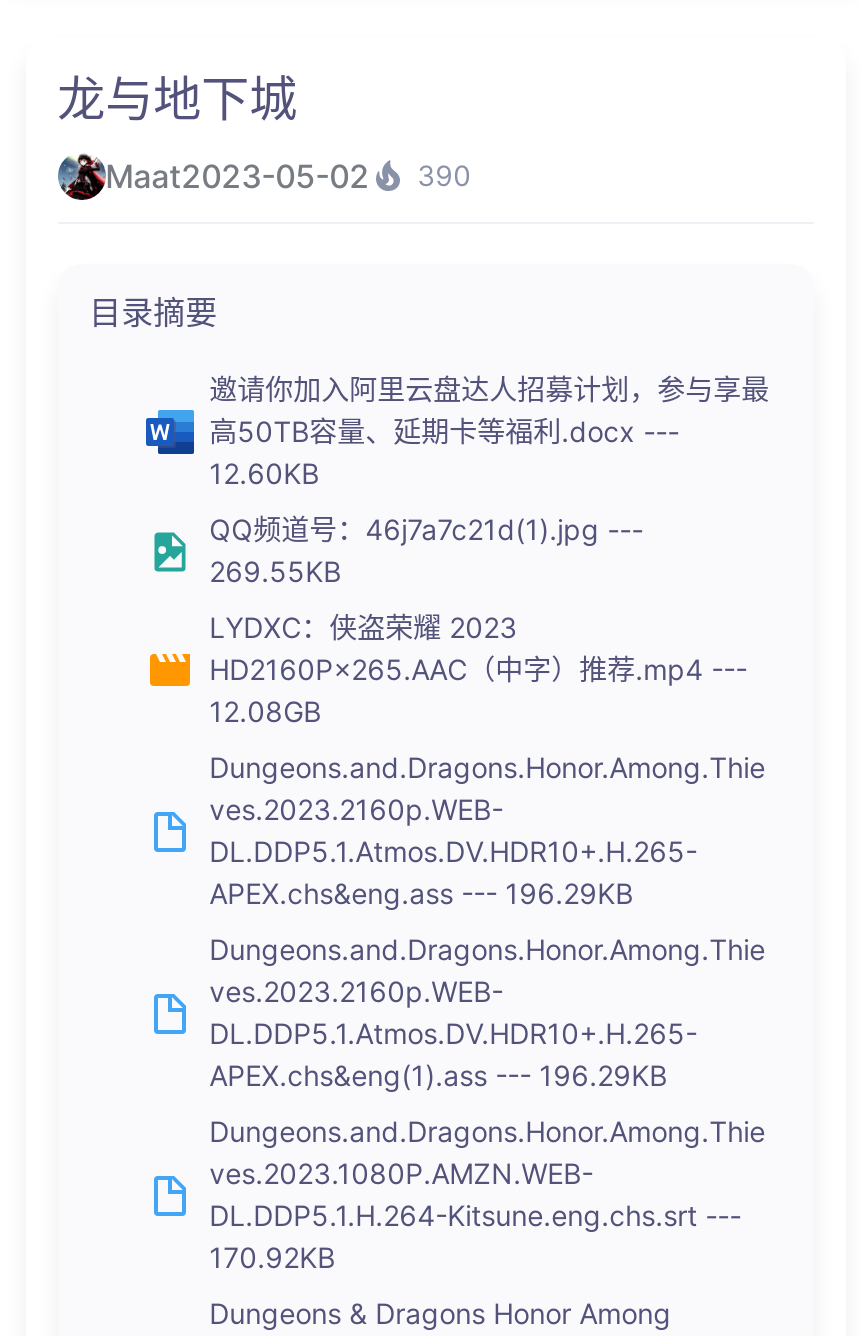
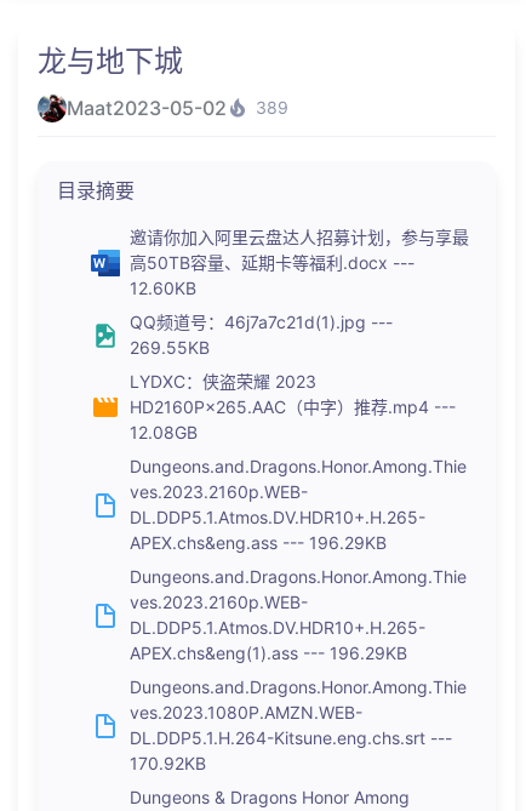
[105,155,471,195] Maat2023-05-02 390 -> [66,95,288,119] Maat2023-05-02 389

